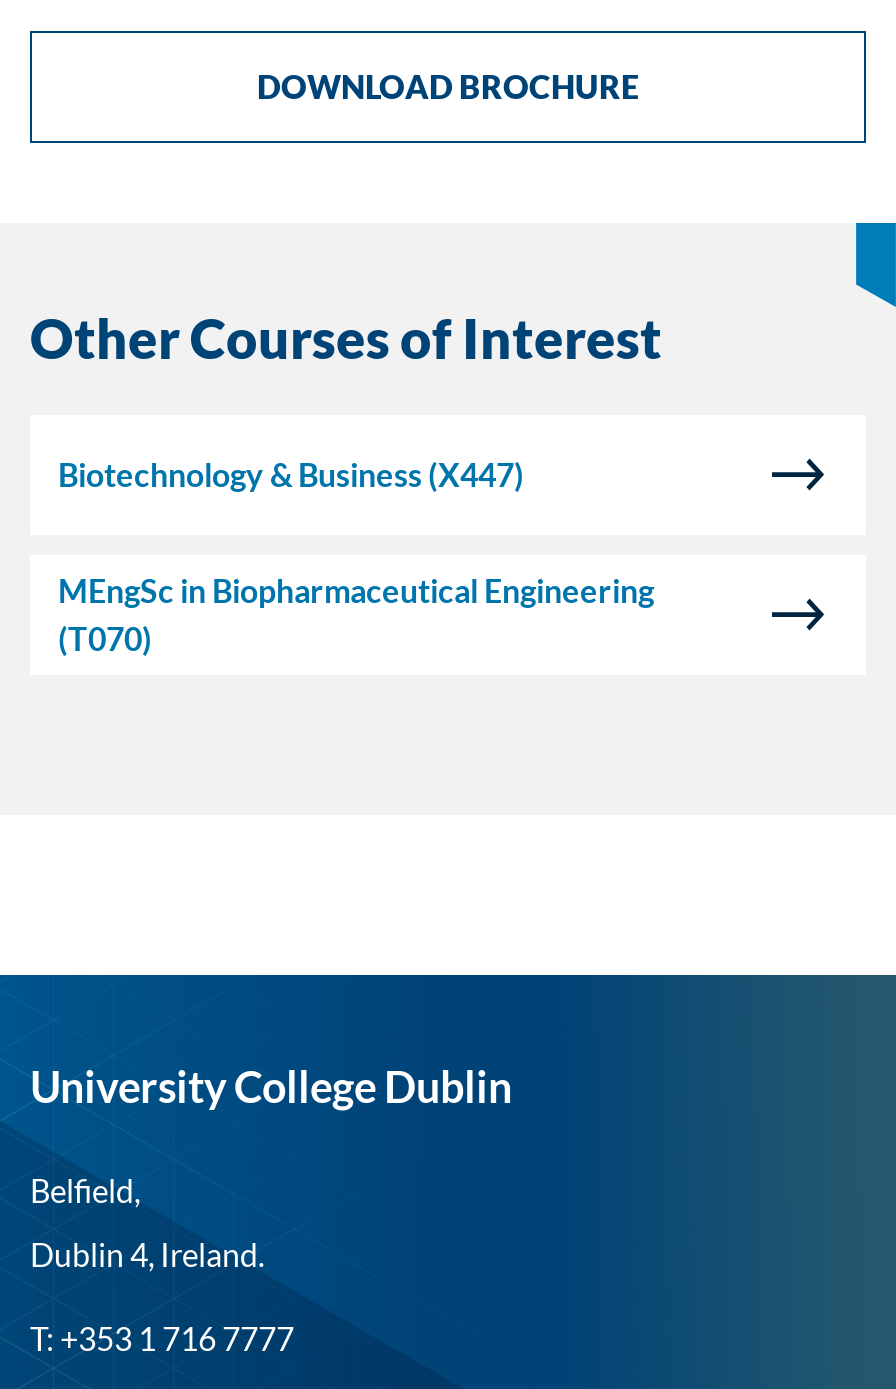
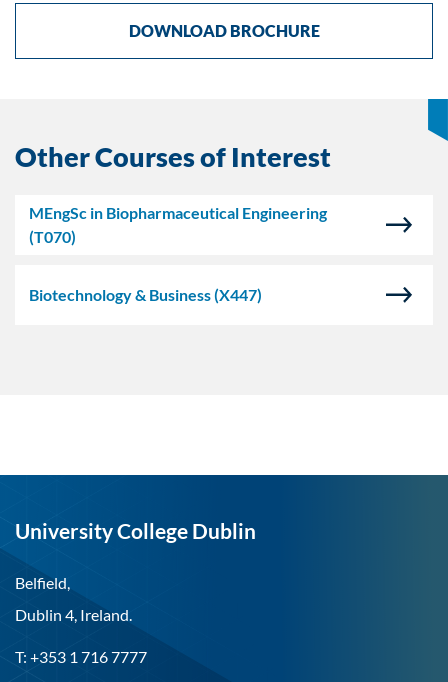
moved [58,455,524,493] -> [29,285,262,304]: Biotechnology & Business (X447)
moved [58,571,654,657] -> [29,203,327,246]: MEngSc in Biopharmaceutical Engineering | (T070)

